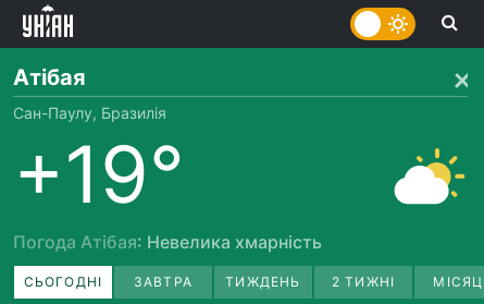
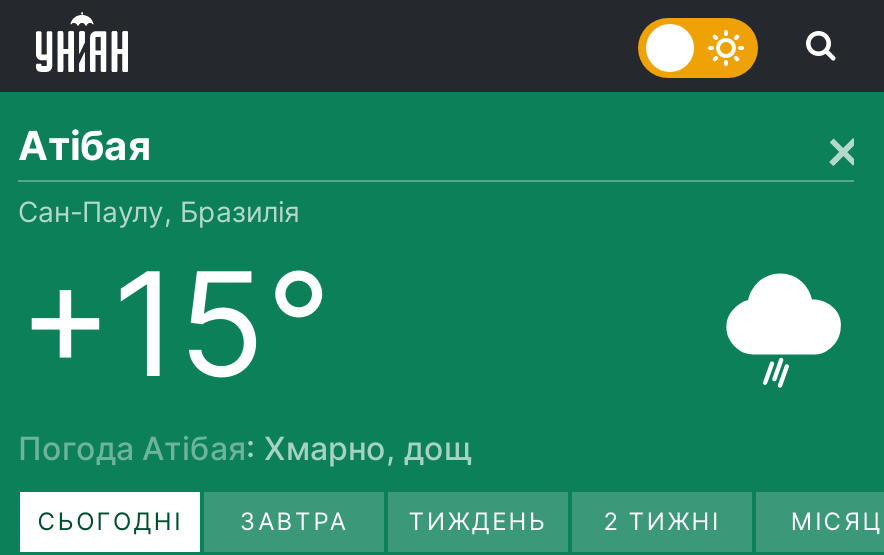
[13,126,185,221] +19° -> [18,236,332,410] +15°
[393,147,466,208] [image] -> [720,272,848,390] [image]
[13,231,322,253] Погода Атібая: Невелика хмарність -> [18,428,472,468] Погода Атібая: Хмарно, дощ

